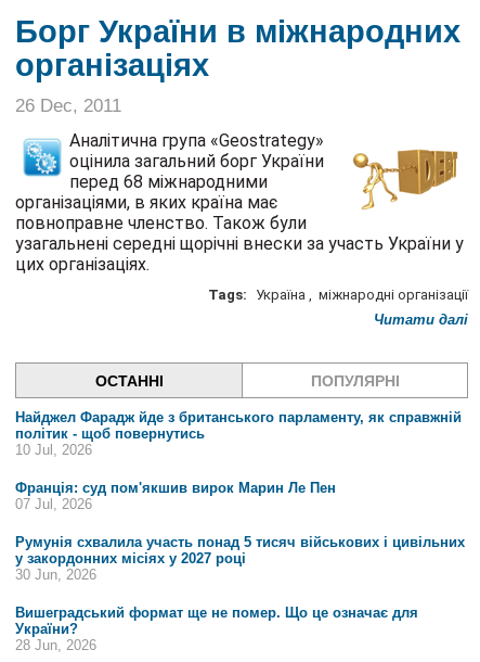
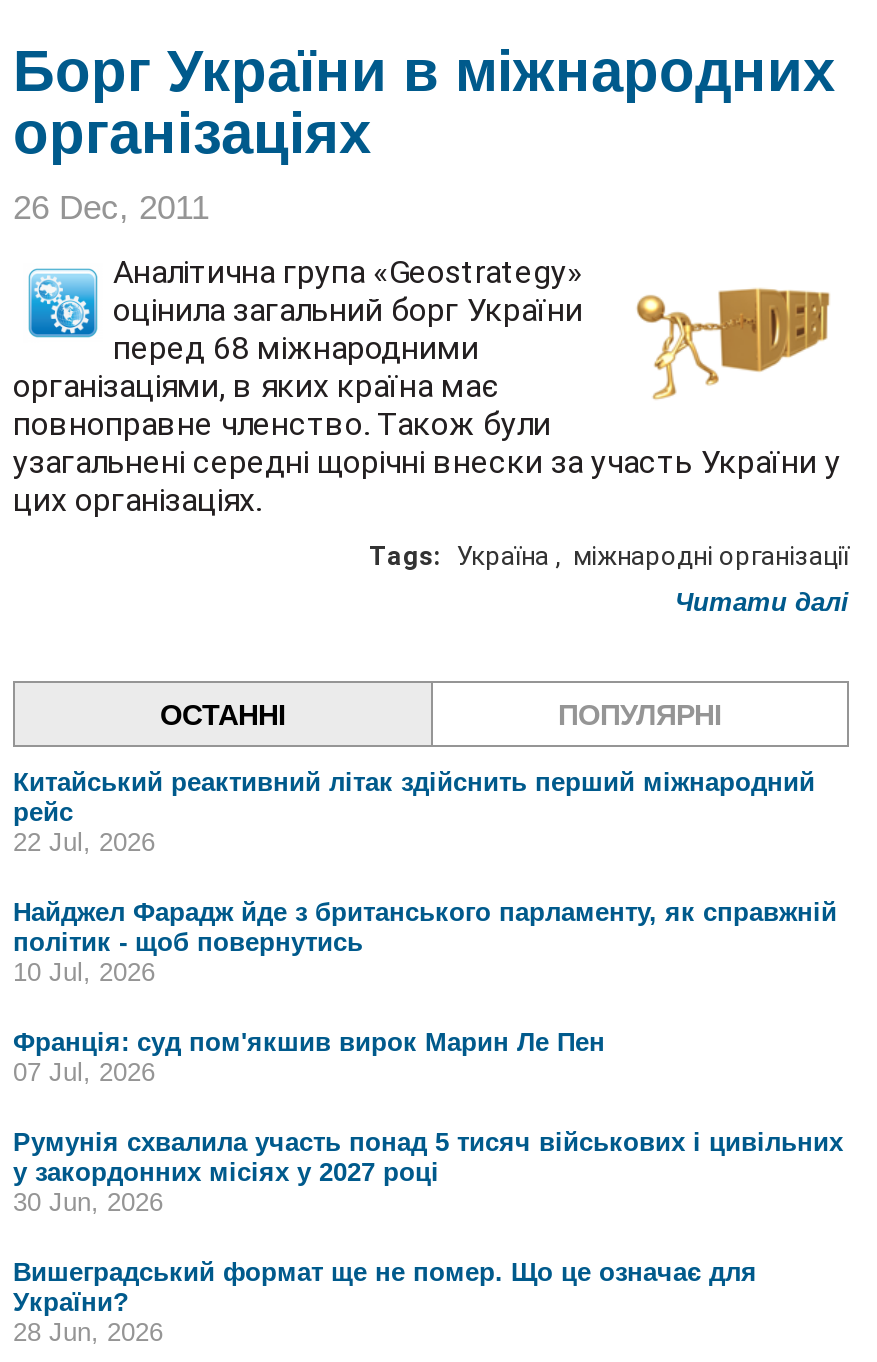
none -> [13,767,815,857] Китайський реактивний літак здійснить перший міжнародний | рейс | 22 Jul, 2026

